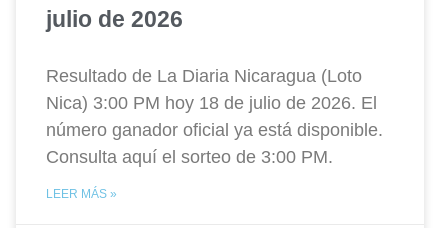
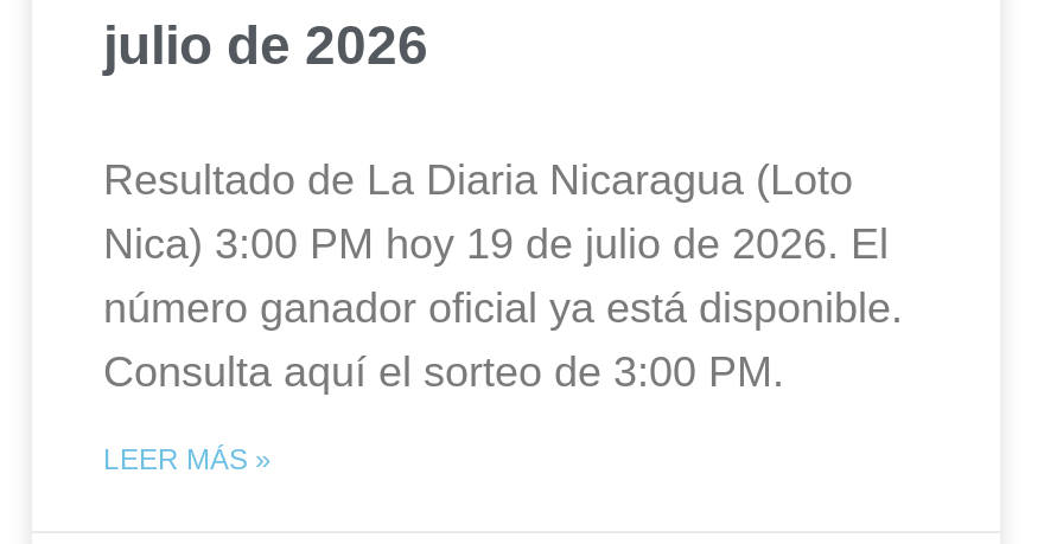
[46,93,377,113] Nica) 3:00 PM hoy 18 de julio de 2026. El -> [103,221,889,268] Nica) 3:00 PM hoy 19 de julio de 2026. El

